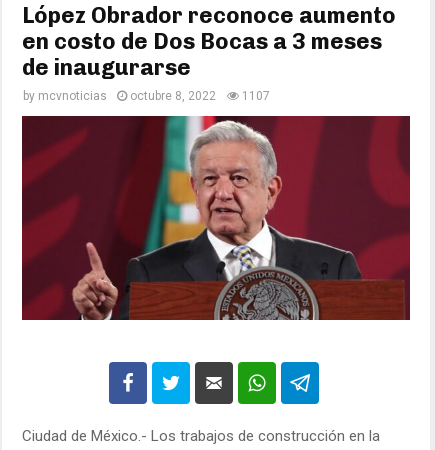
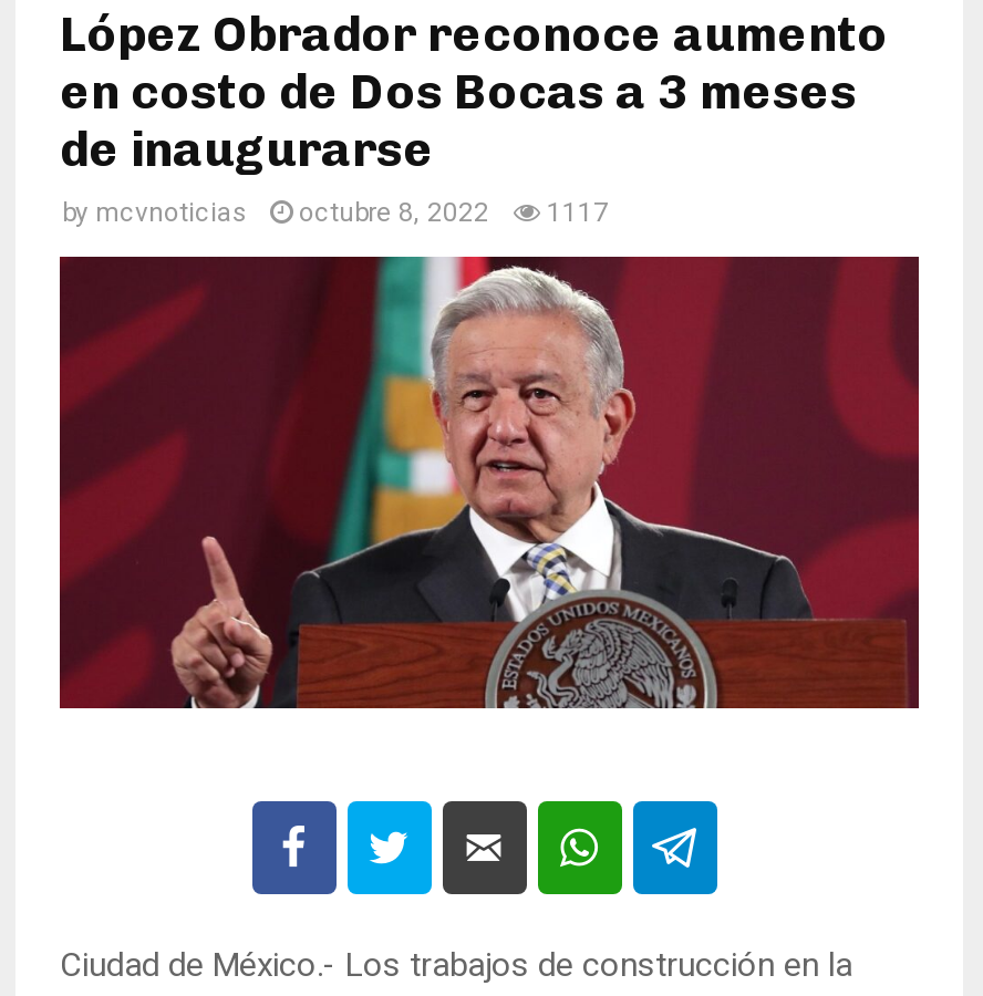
[23,89,270,103] by mcvnoticias octubre 8, 2022 1107 -> [62,197,609,228] by mcvnoticias octubre 8, 2022 1117

